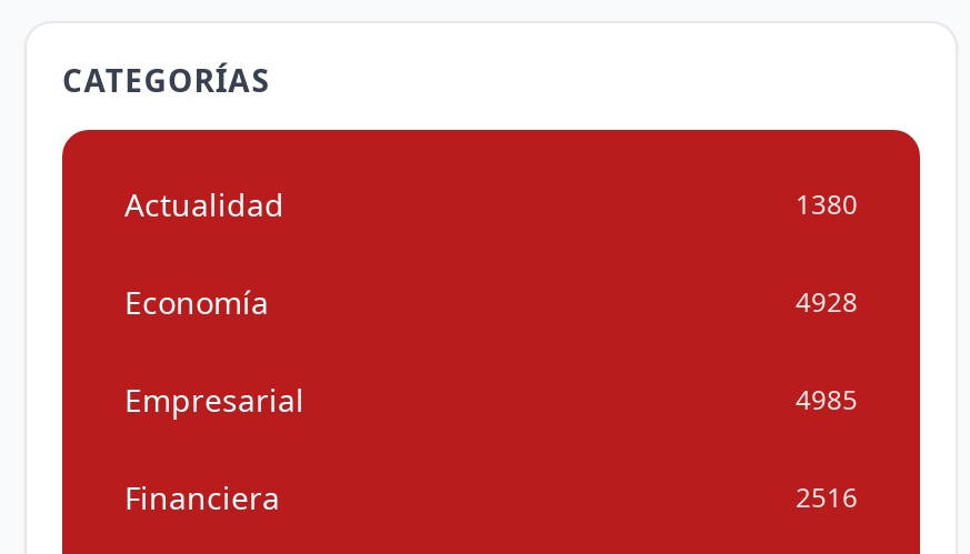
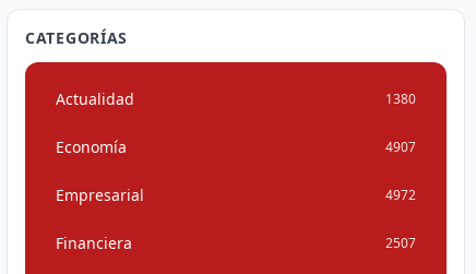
[796,284,858,321] 4928 -> [385,138,416,156] 4907
[796,381,858,419] 4985 -> [385,186,416,204] 4972
[796,479,858,517] 2516 -> [385,234,416,252] 2507

